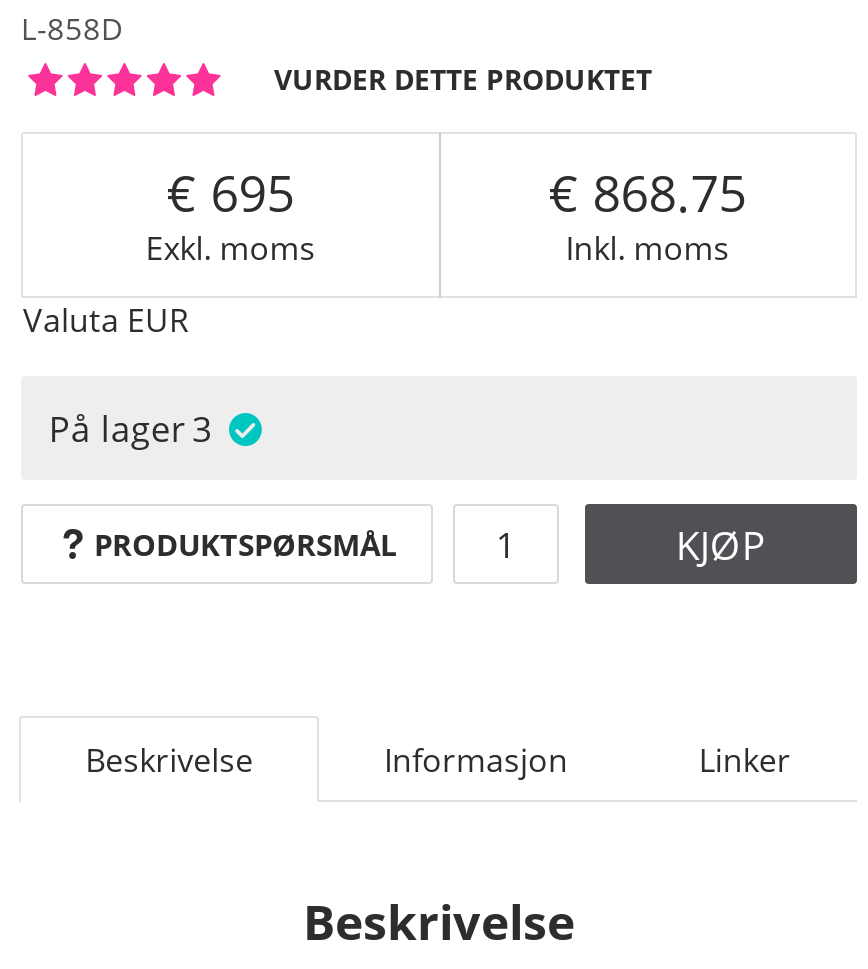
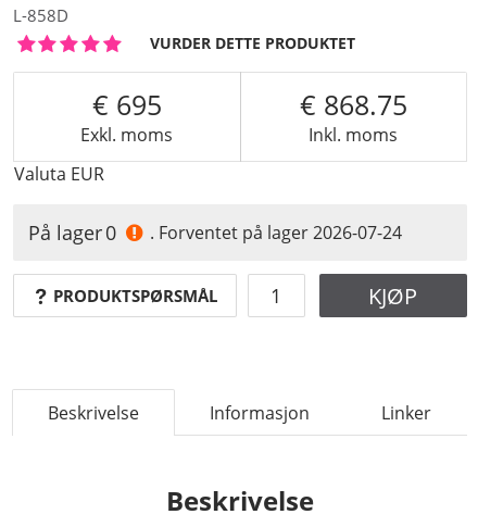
[49,403,212,451] På lager 3 -> [28,219,402,245] På lager 0 | . Forventet på lager 2026-07-24

